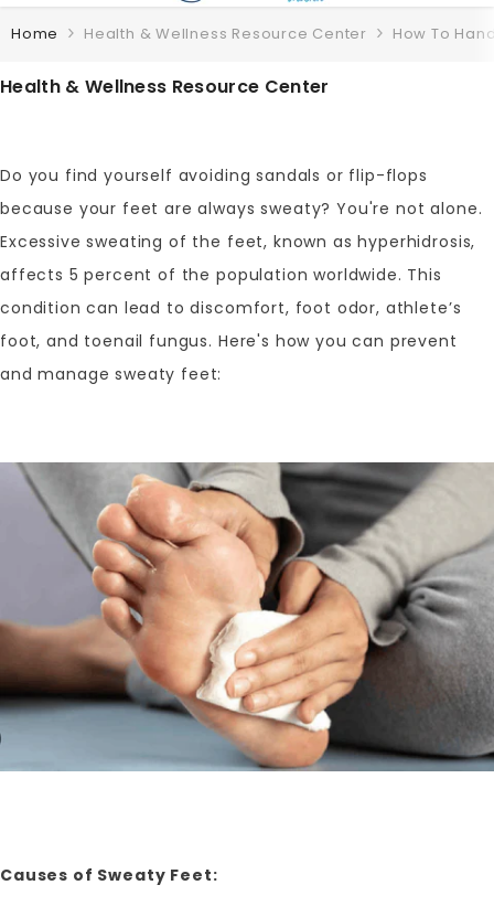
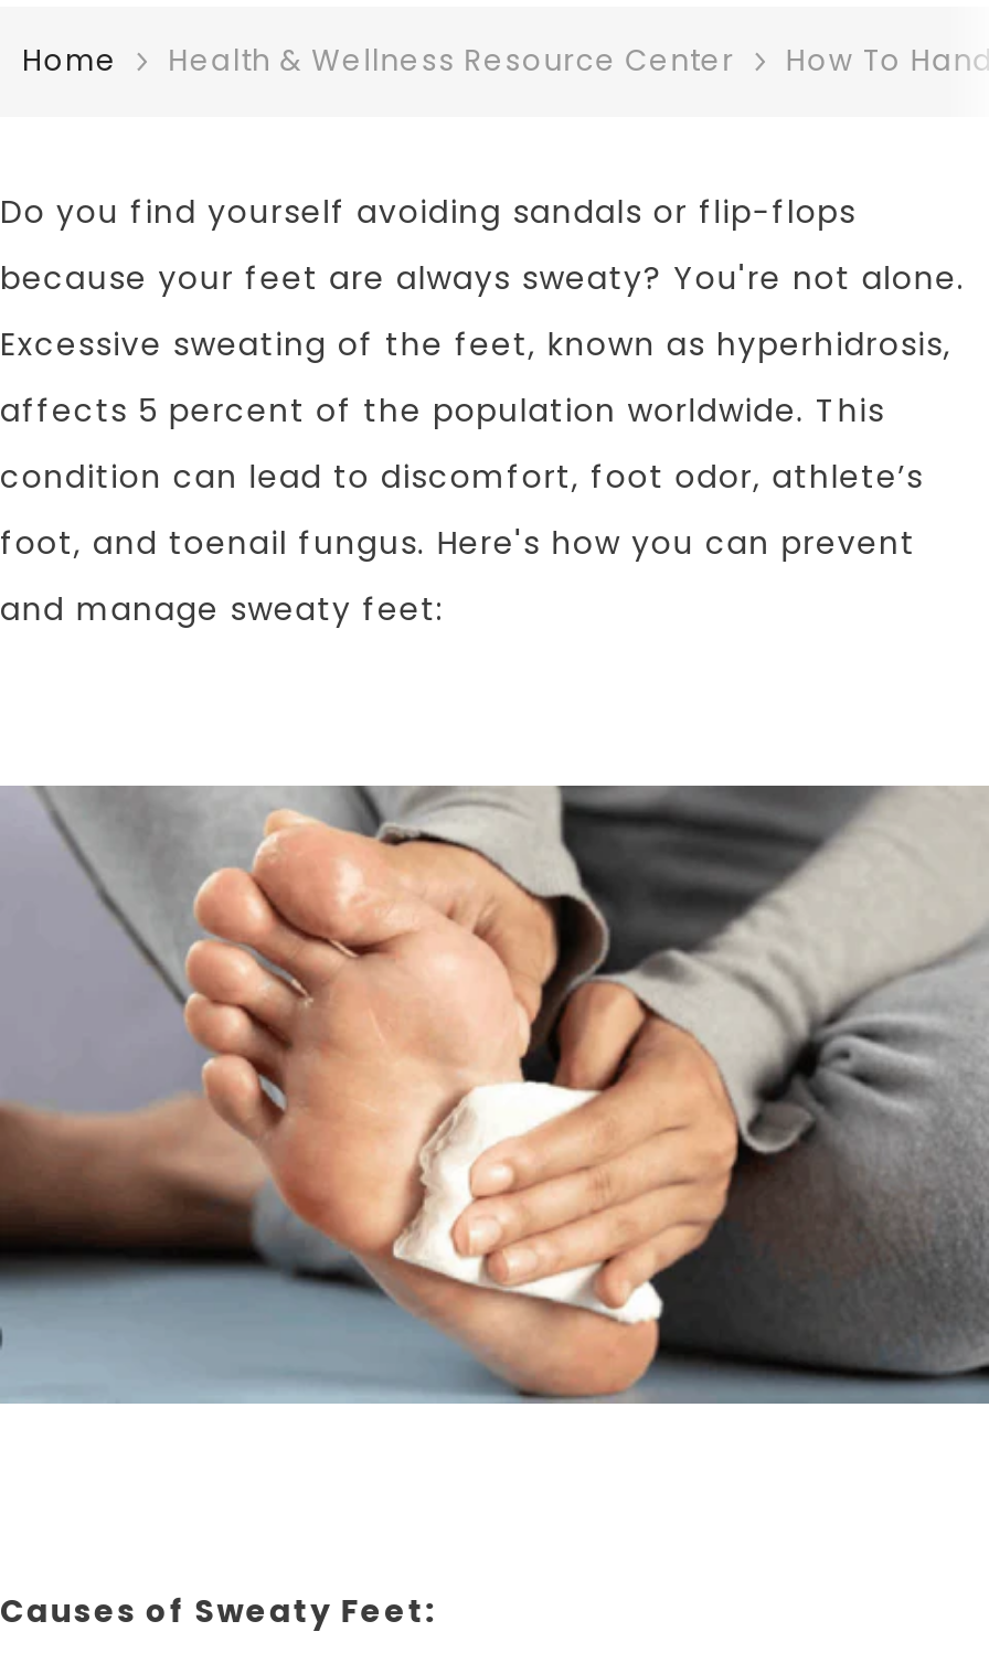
[0,74,329,99] Health & Wellness Resource Center -> none

